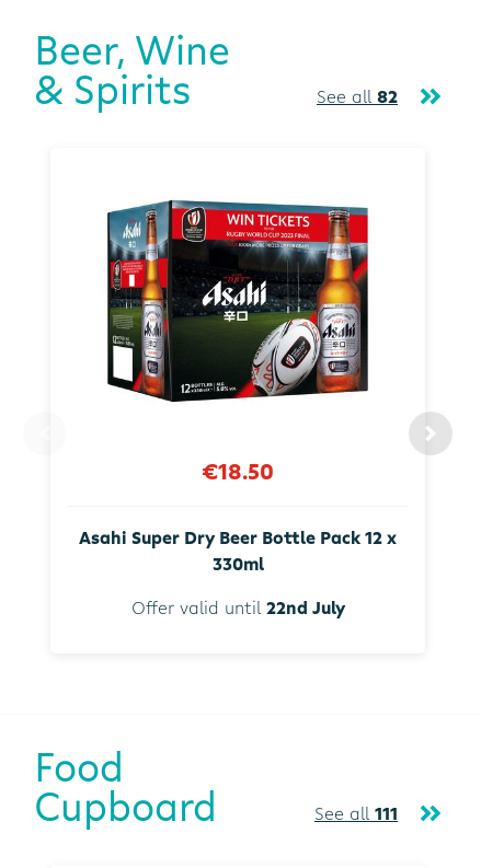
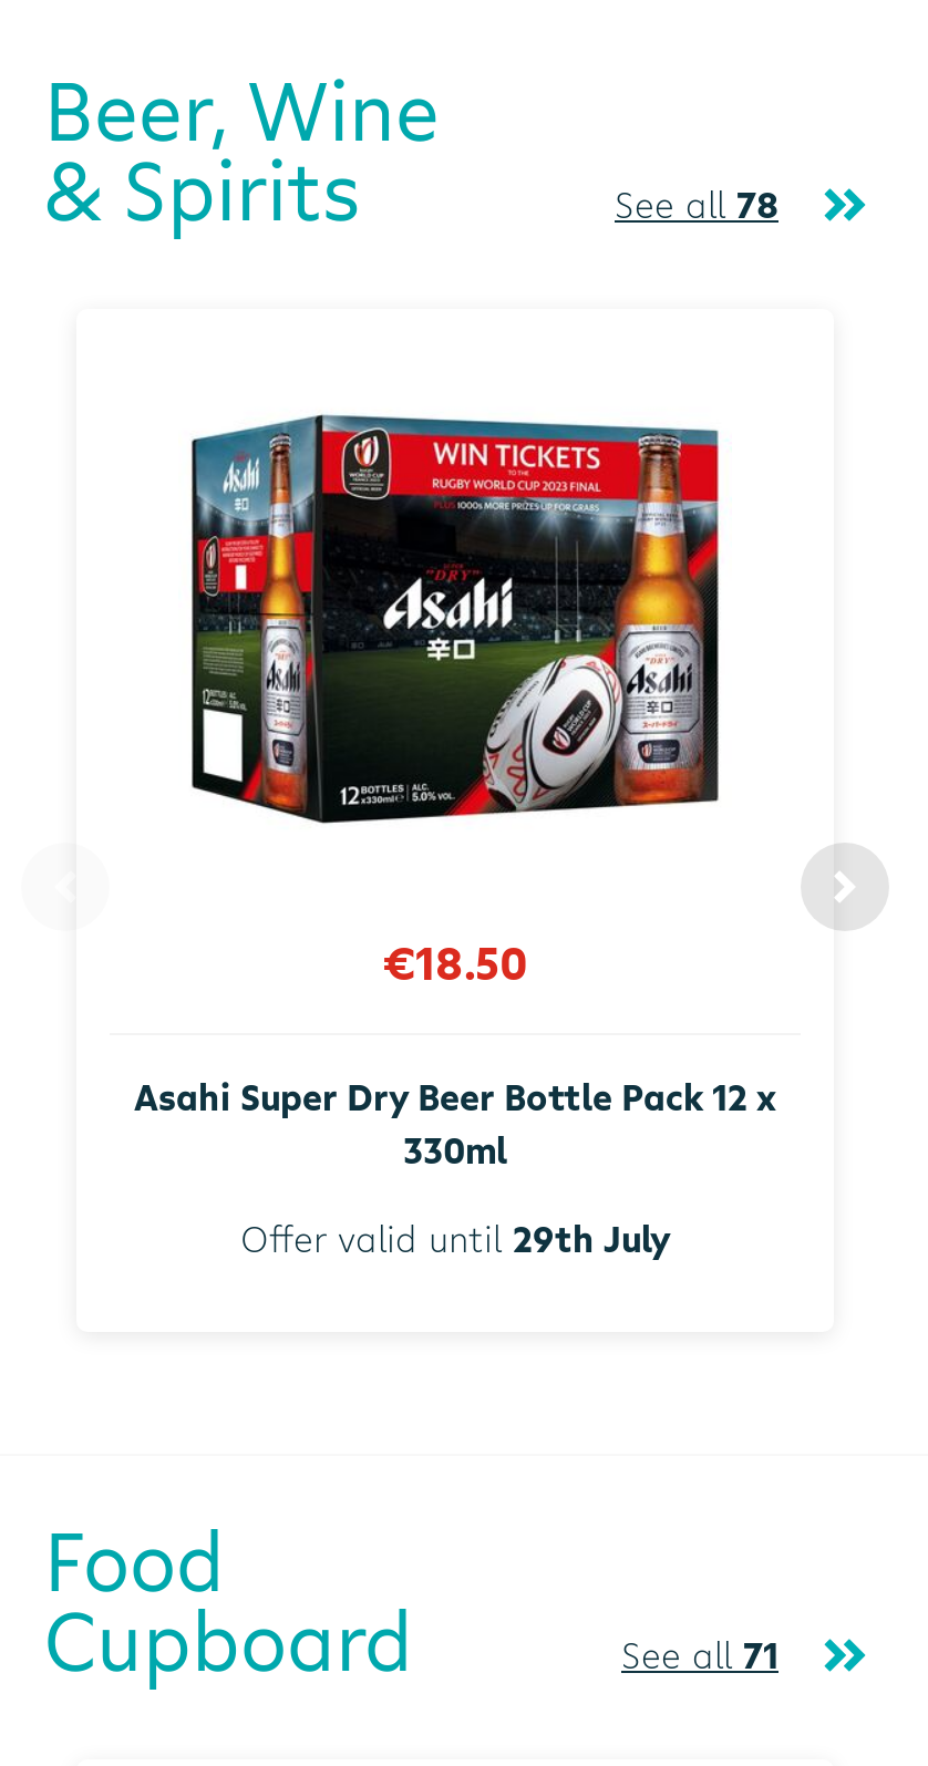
[317,84,398,108] See all 82 -> [615,180,779,229] See all 78
[131,595,345,619] Offer valid until 22nd July -> [240,1214,670,1262] Offer valid until 29th July
[314,801,398,825] See all 111 -> [621,1630,779,1679] See all 71

